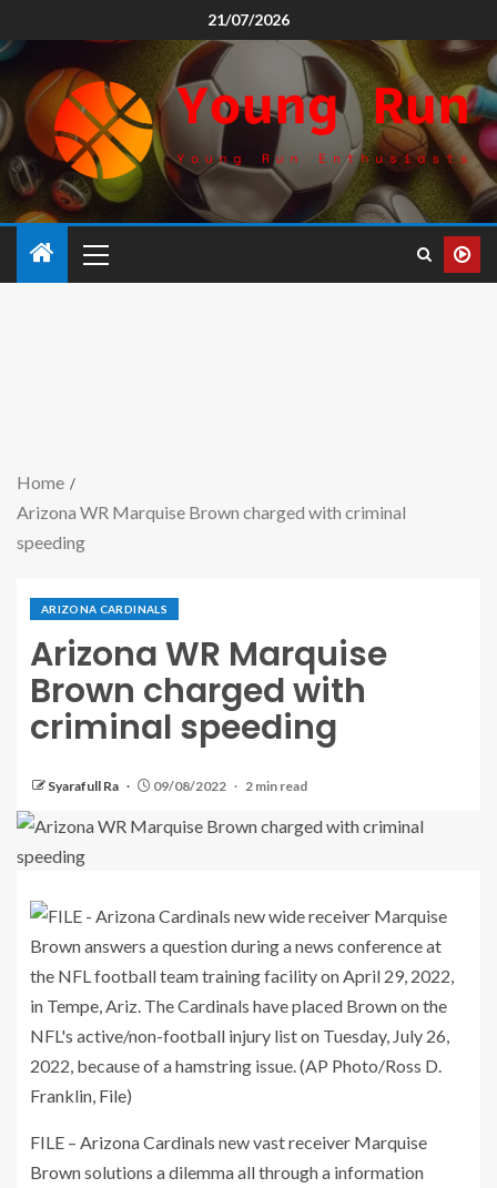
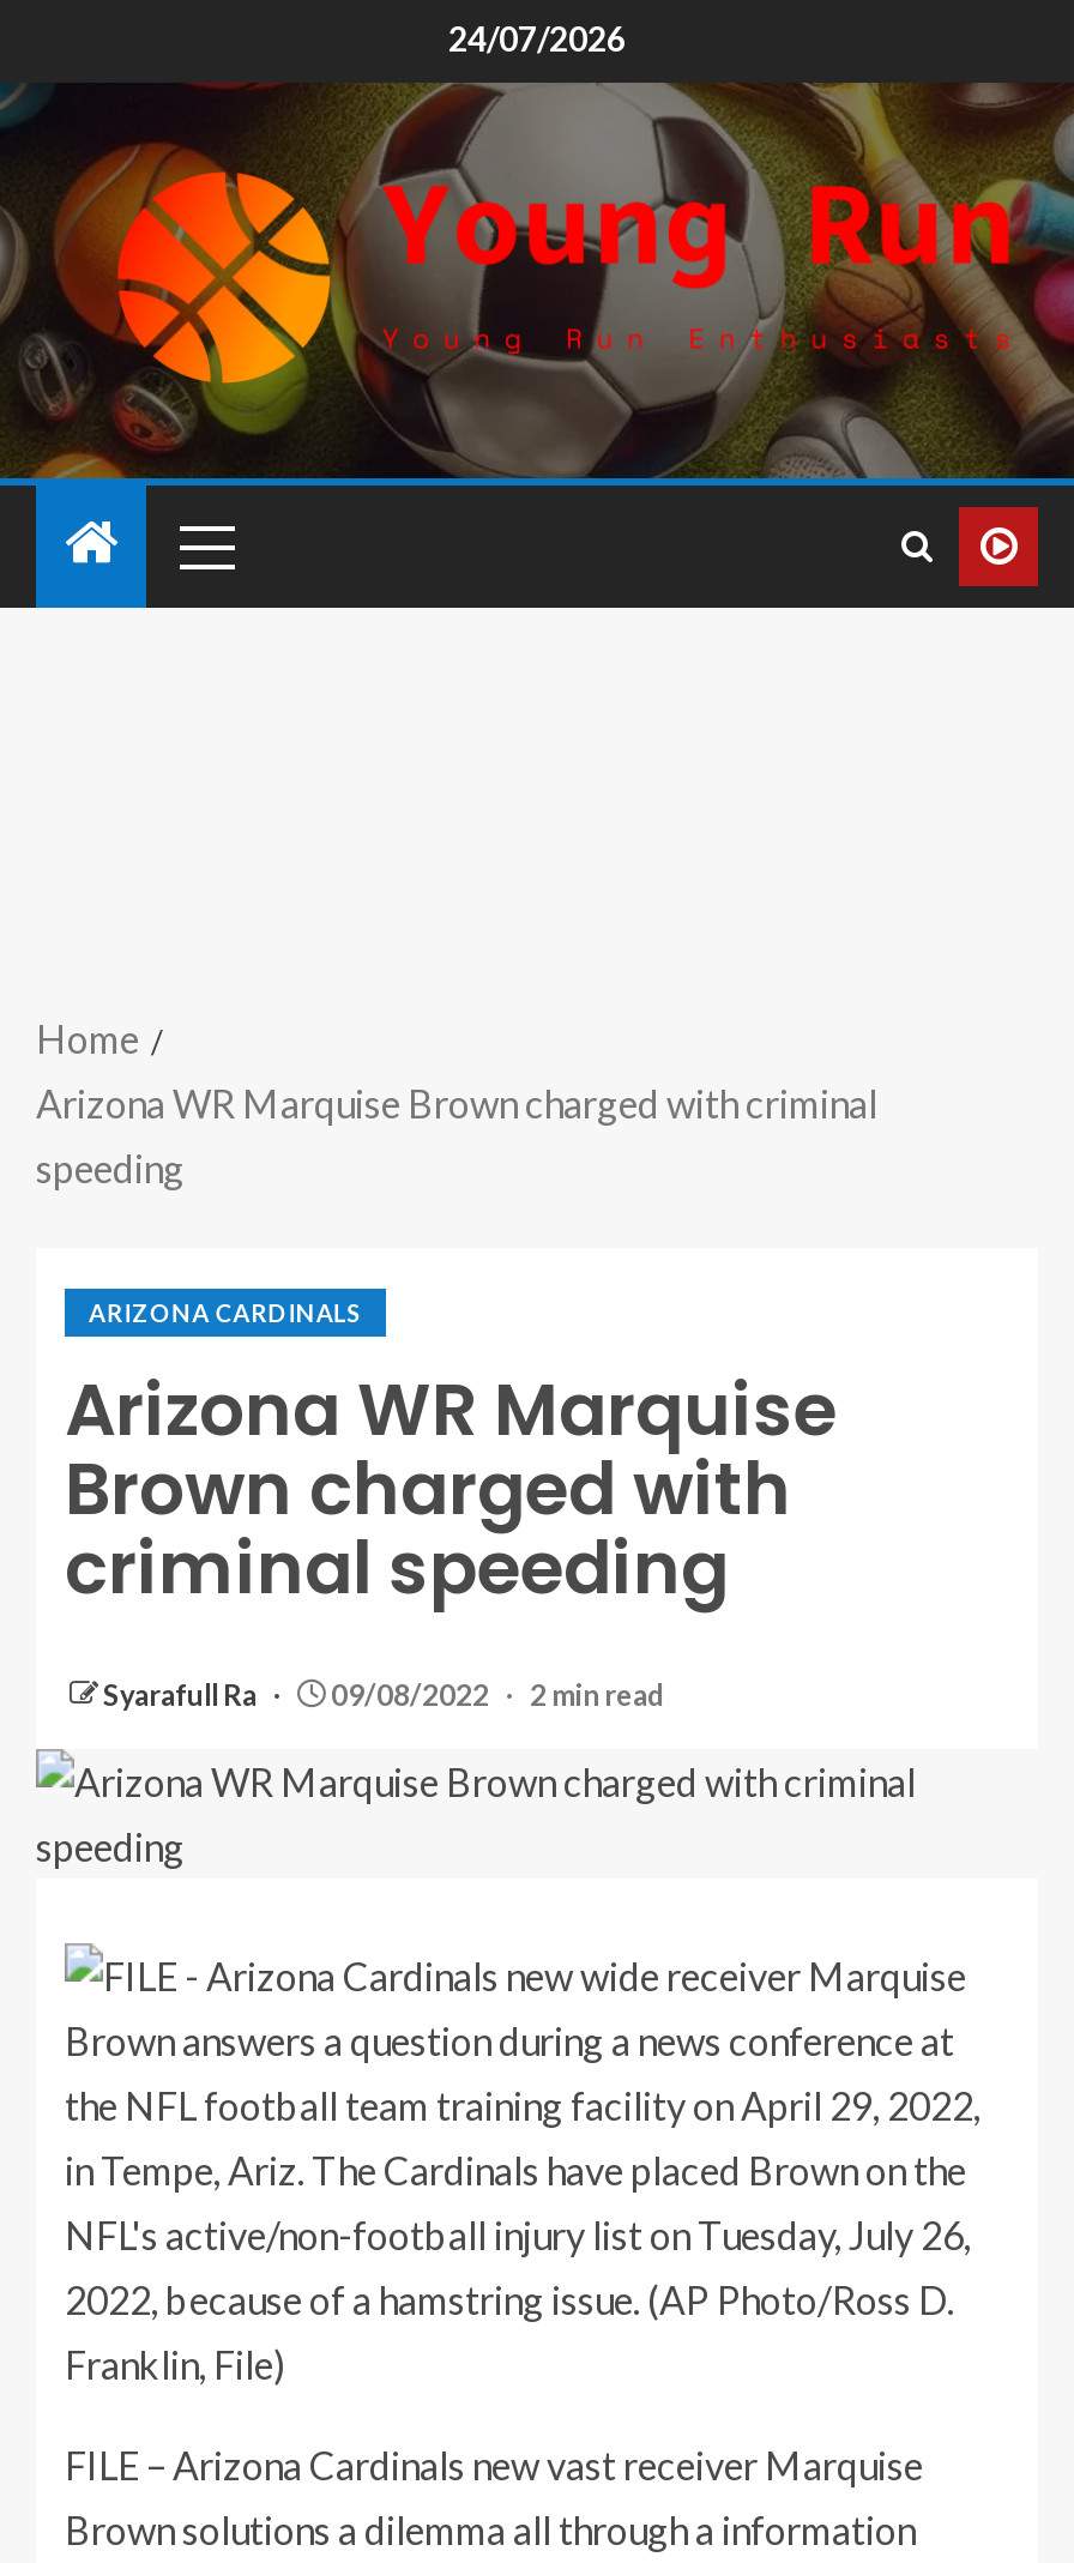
[207,10,290,29] 21/07/2026 -> [448,18,626,59] 24/07/2026

